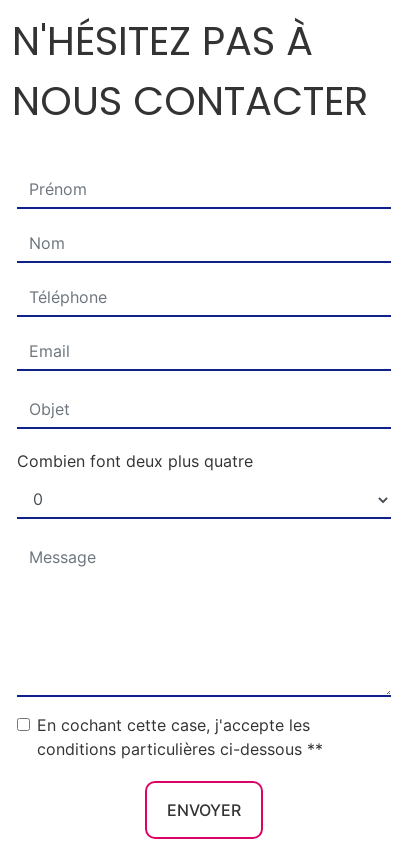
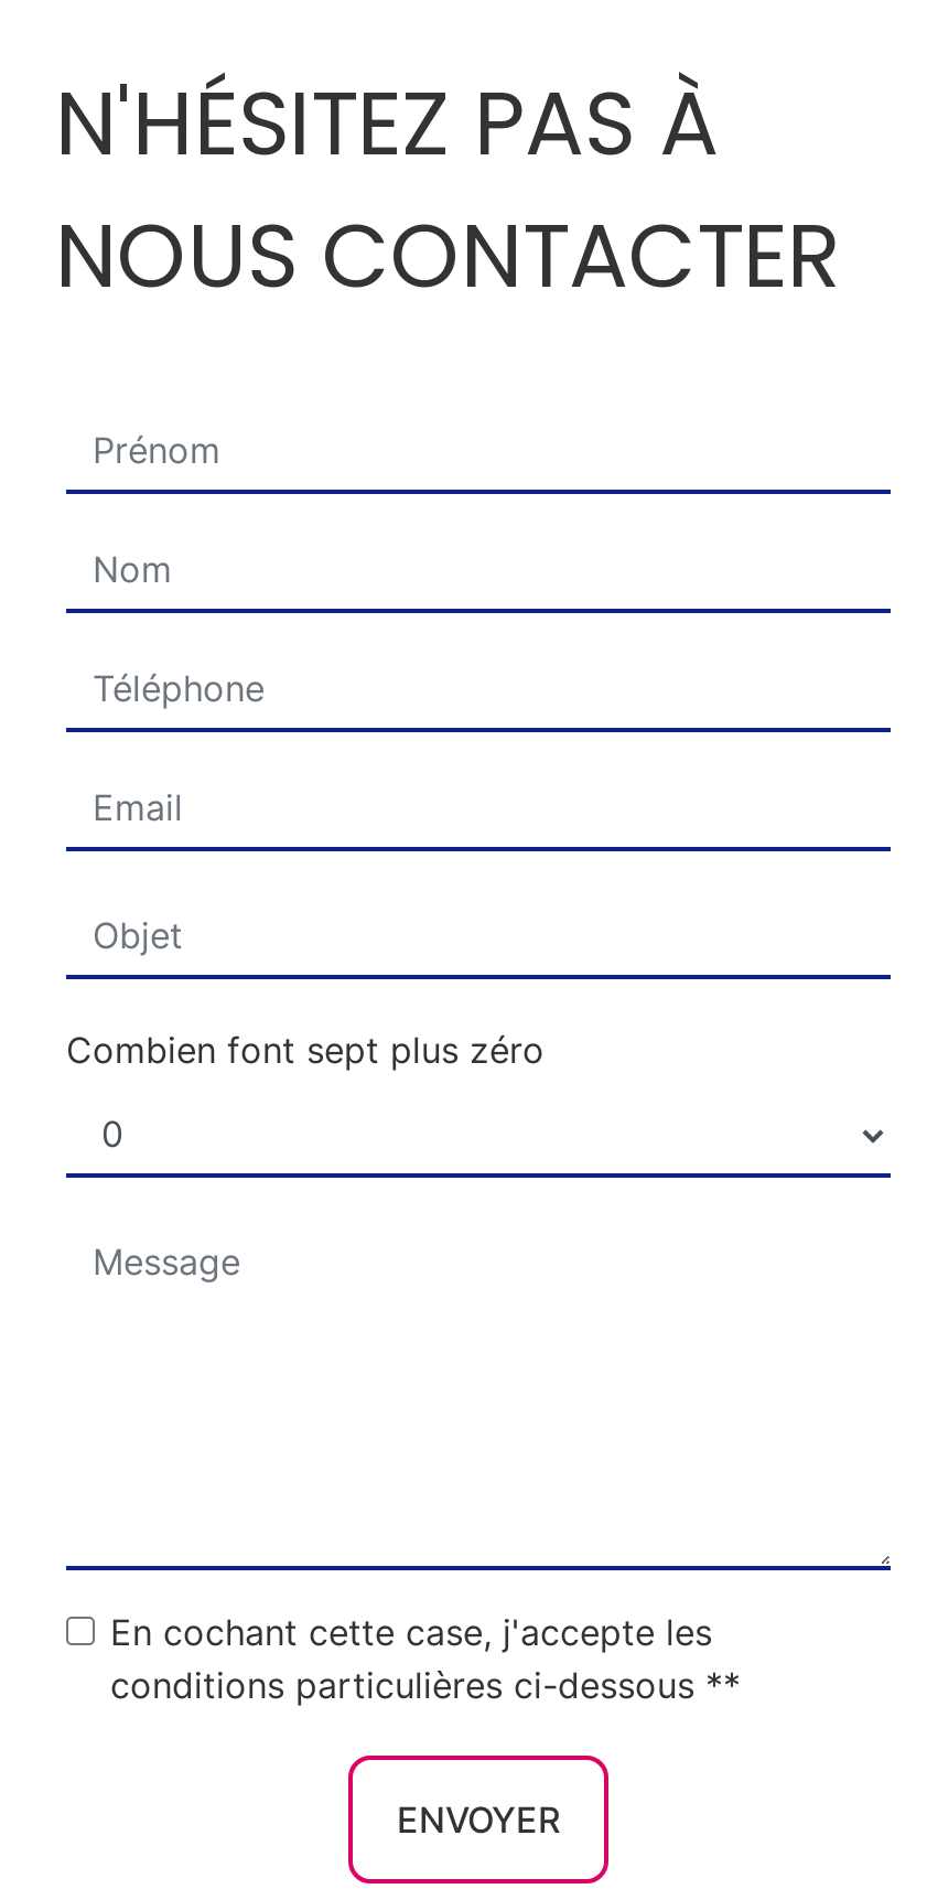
[17,451,253,471] Combien font deux plus quatre -> [66,1027,545,1071] Combien font sept plus zéro

